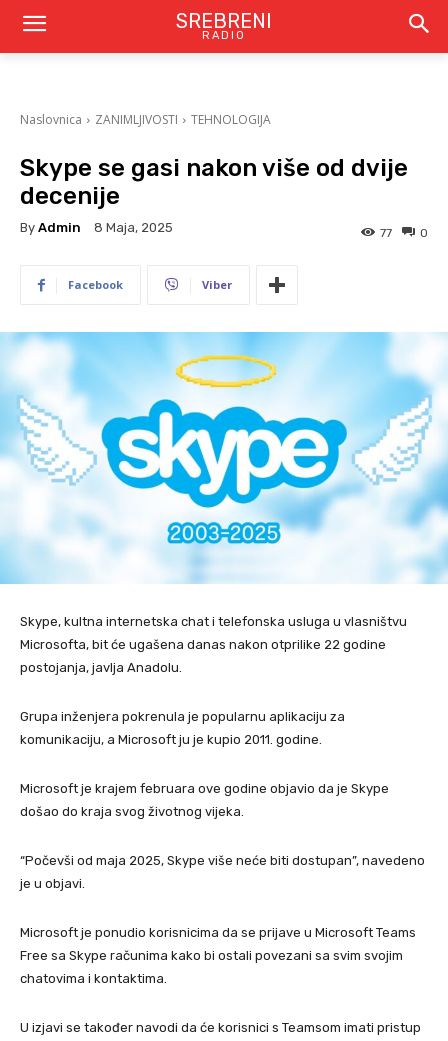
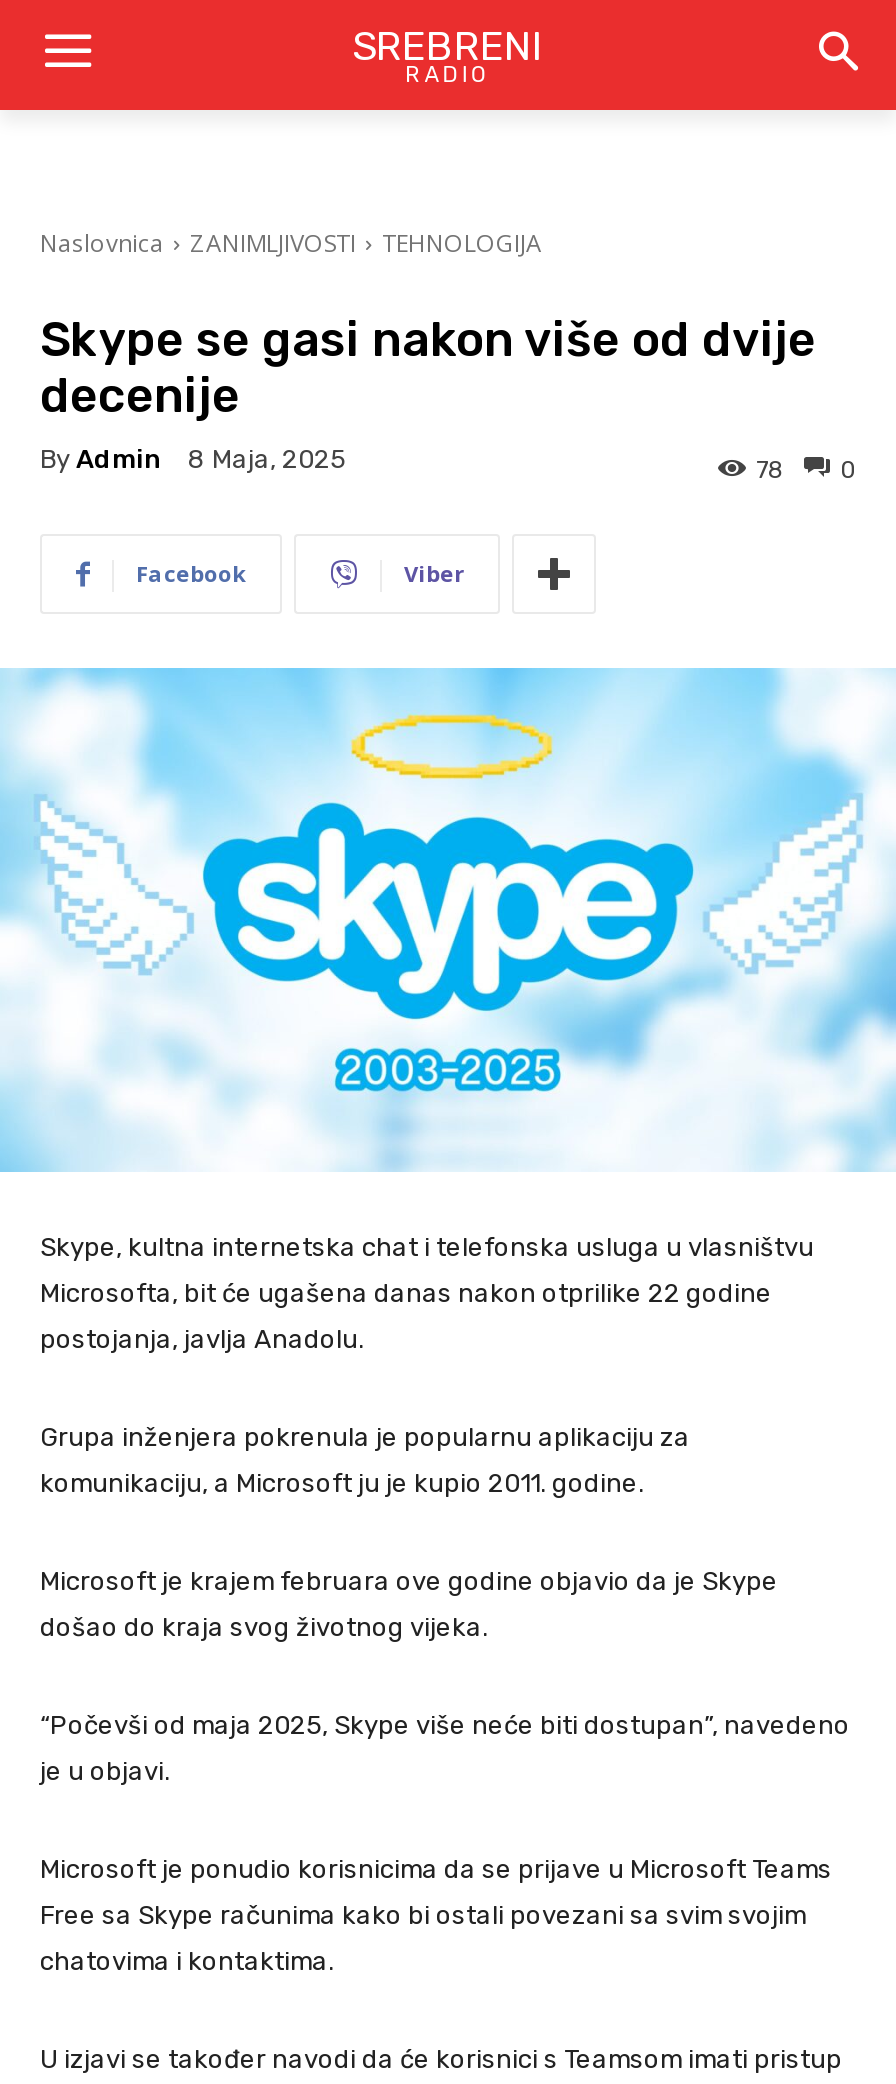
[380,226,428,240] 77 0 -> [756,456,856,484] 78 0

